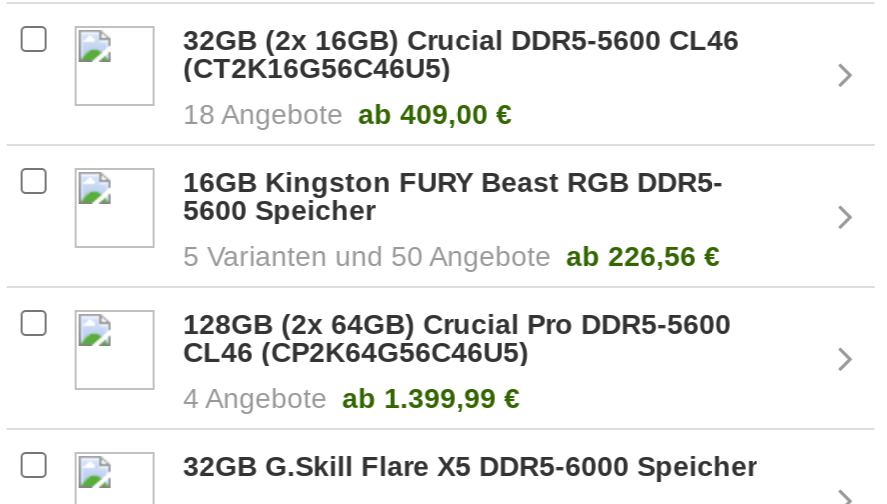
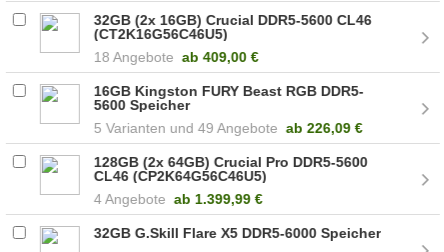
[391,240,720,272] 50 Angebote ab 226,56 € -> [198,120,362,136] 49 Angebote ab 226,09 €

